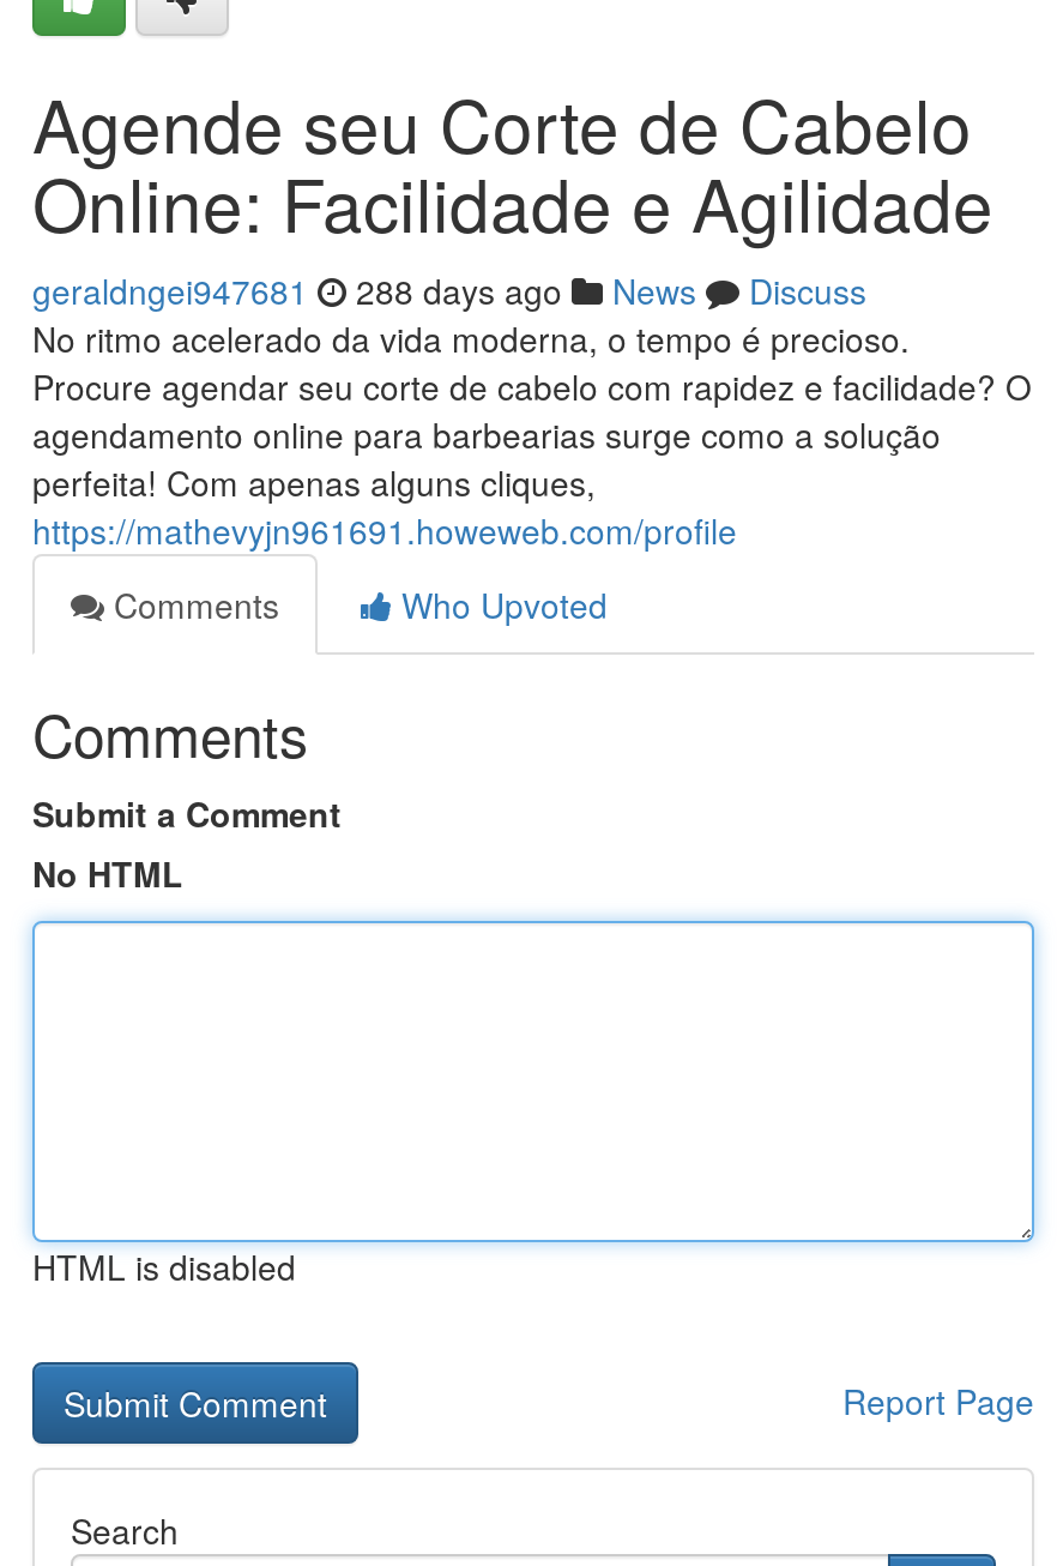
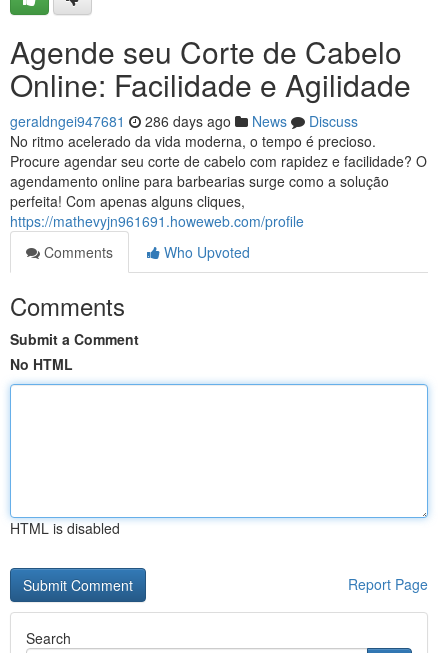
[32,266,866,314] geraldngei947681 288 days ago News Discuss -> [10,111,358,131] geraldngei947681 286 days ago News Discuss

